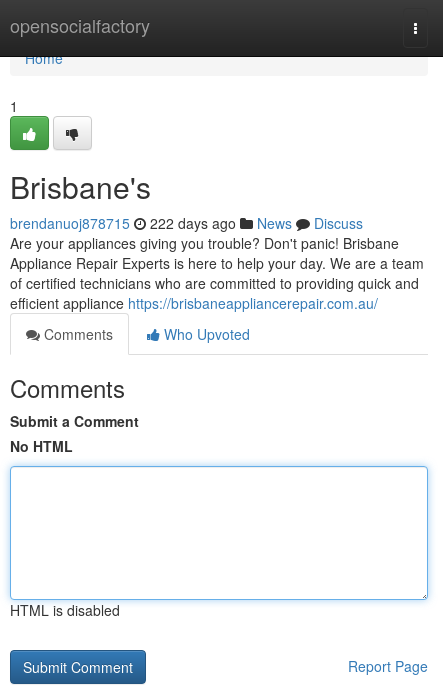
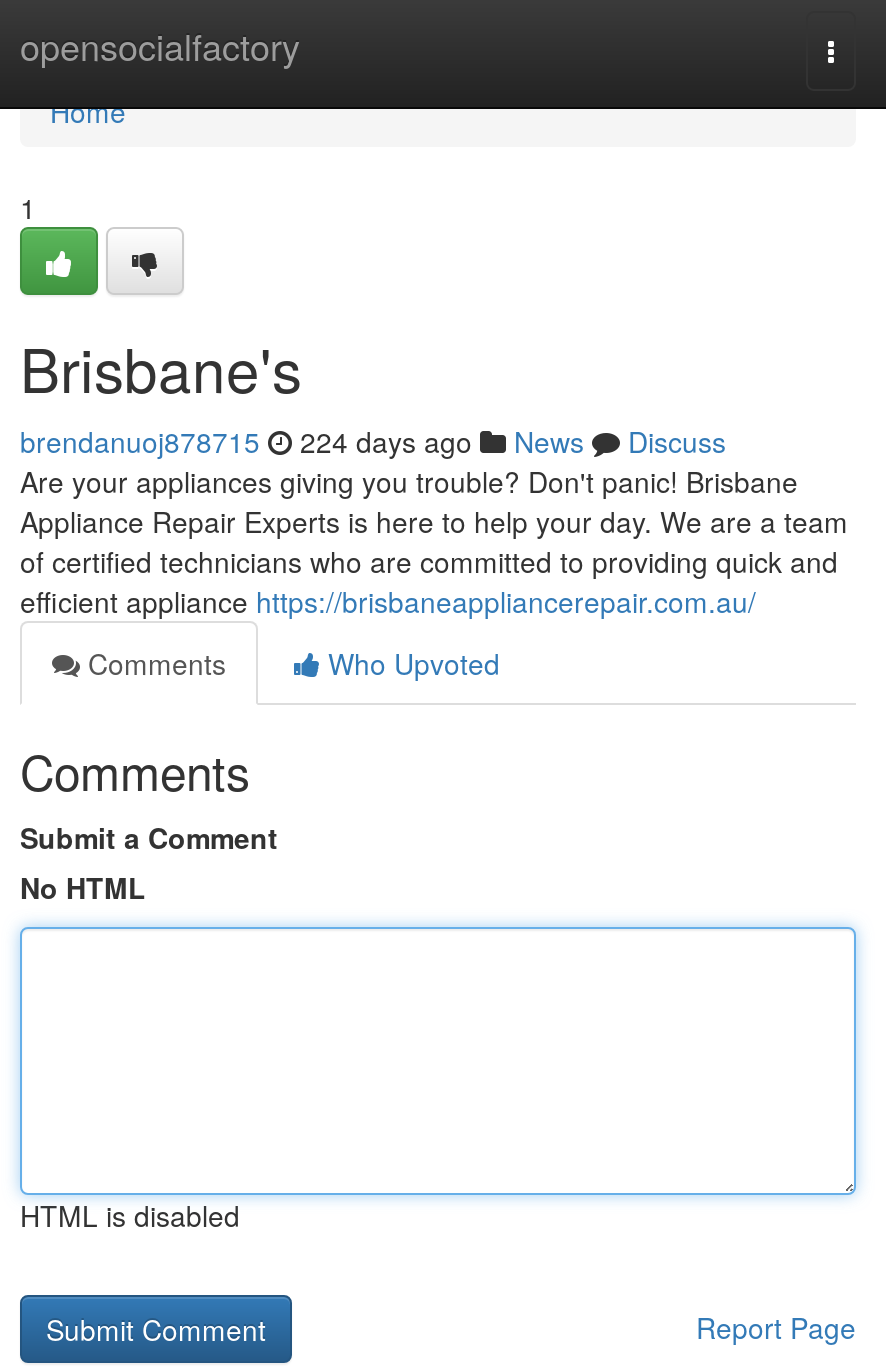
[10,213,363,233] brendanuoj878715 222 days ago News Discuss -> [20,421,726,461] brendanuoj878715 224 days ago News Discuss

